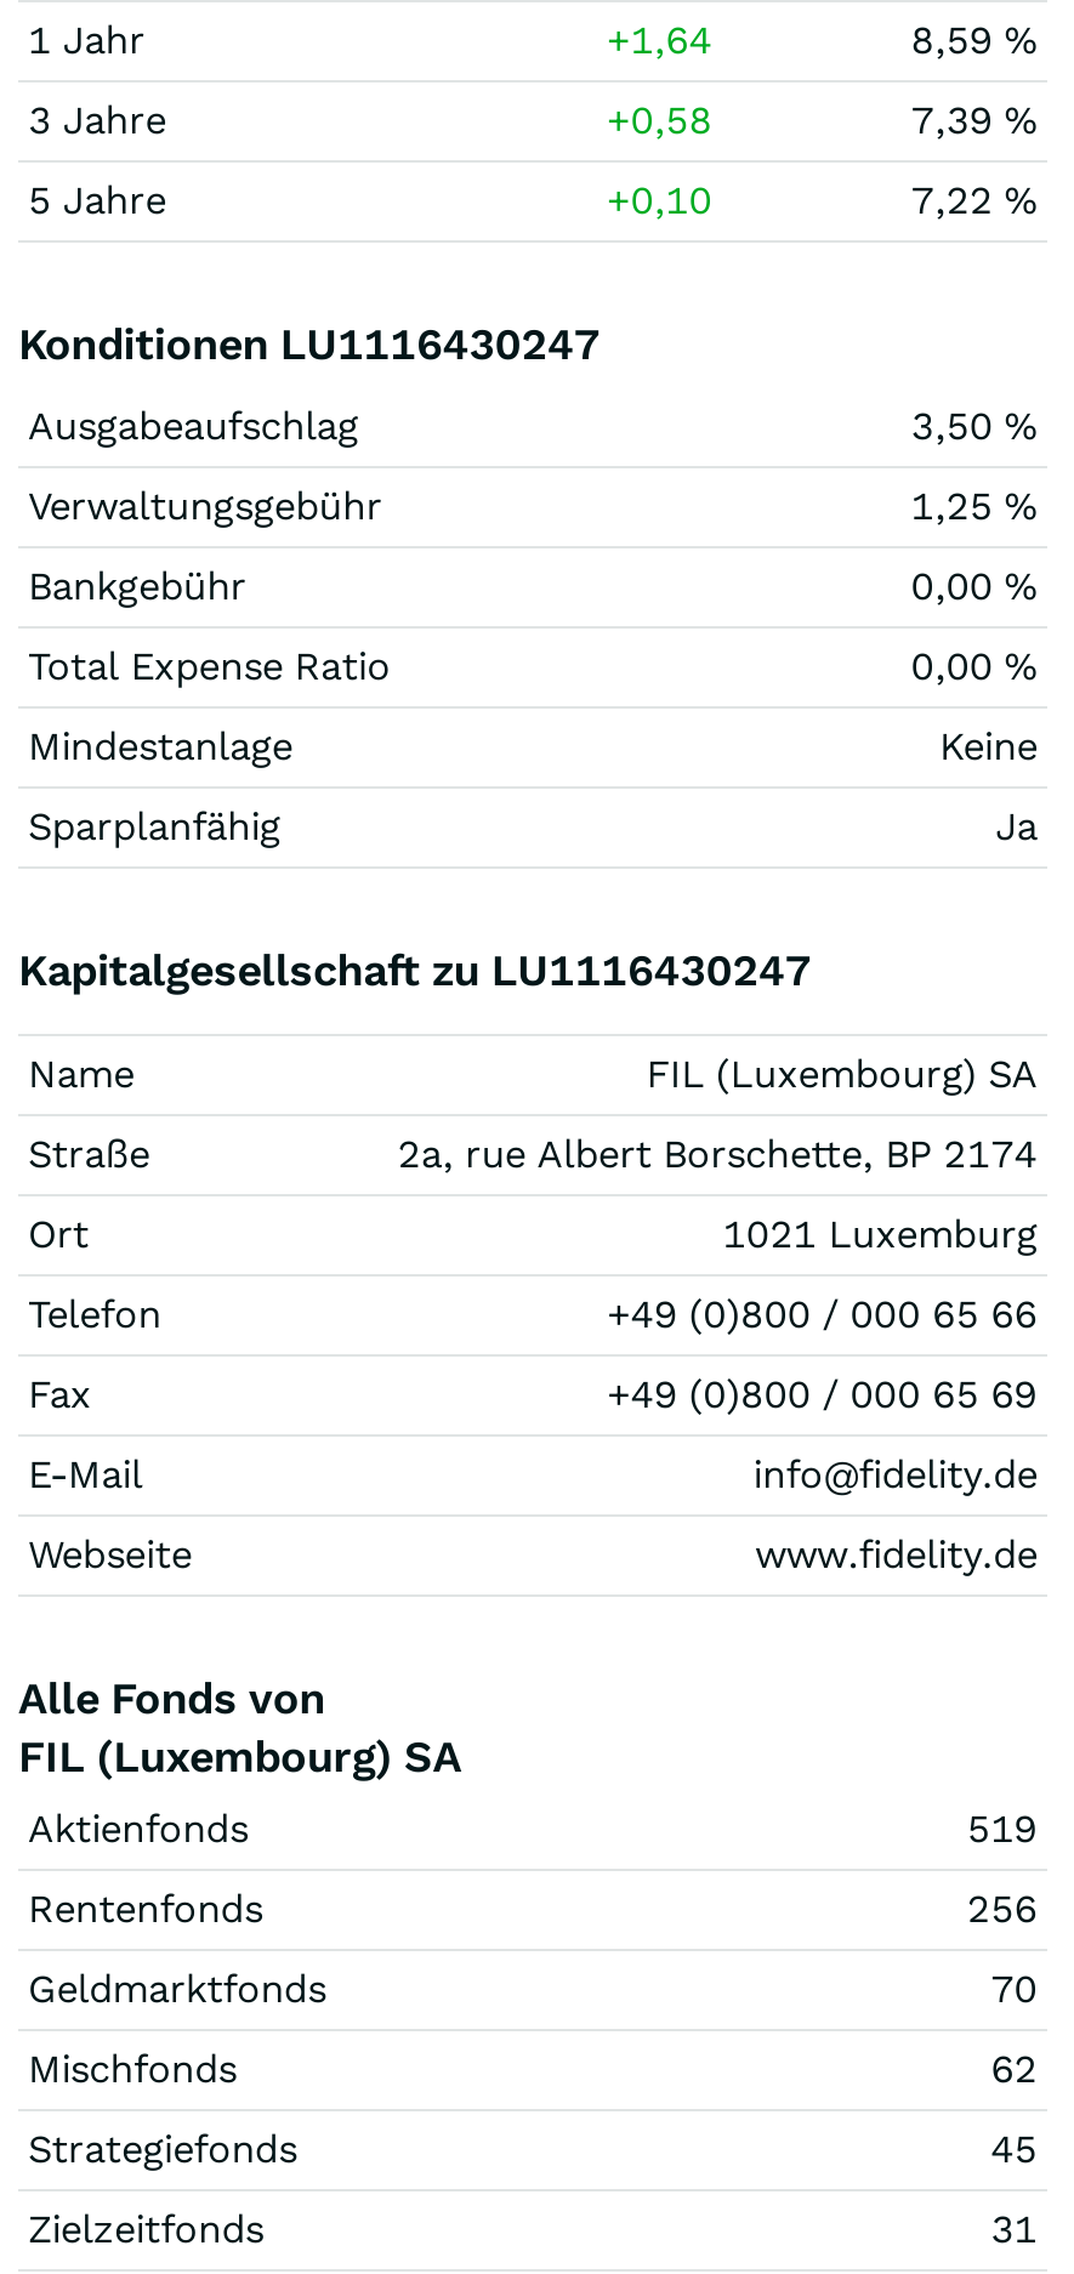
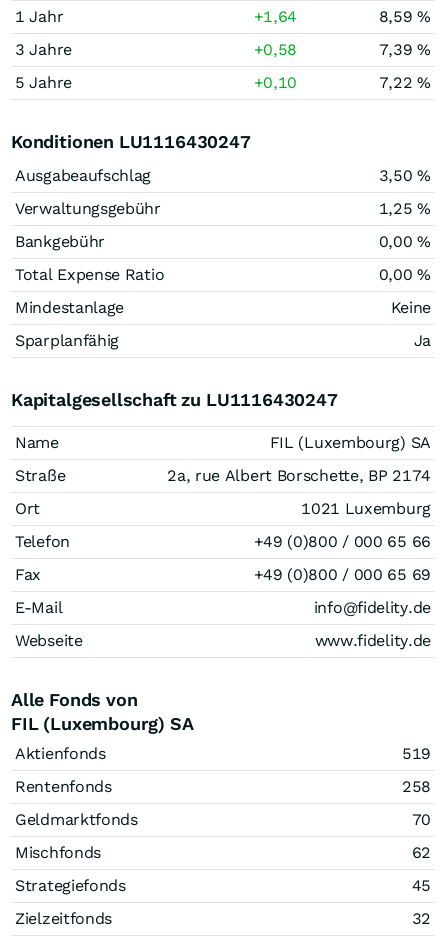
[967,1886,1038,1932] 256 -> [402,777,431,796] 258
[991,2206,1038,2252] 31 -> [412,909,431,928] 32

